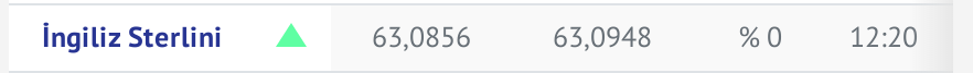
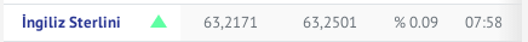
[372,19,471,56] 63,0856 -> [203,12,257,32] 63,2171
[553,19,652,56] 63,0948 -> [302,12,357,32] 63,2501
[738,19,782,56] % 0 -> [394,12,438,32] % 0.09
[849,19,918,56] 12:20 -> [465,12,503,32] 07:58

